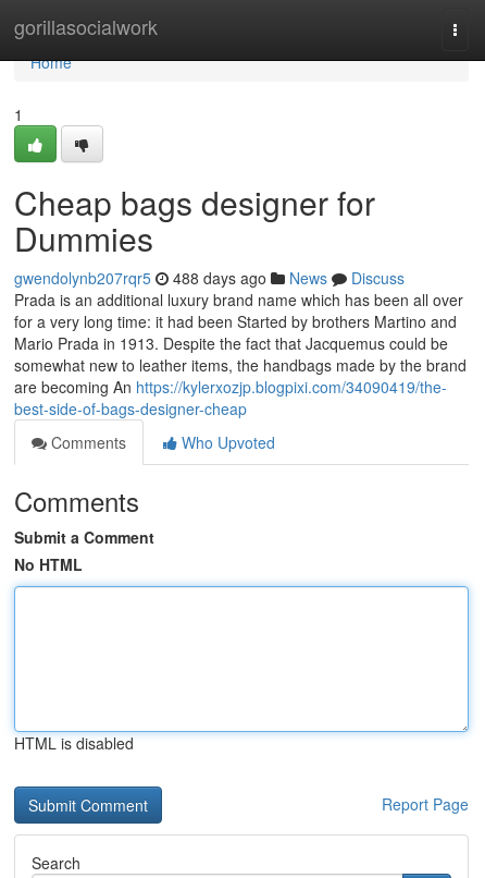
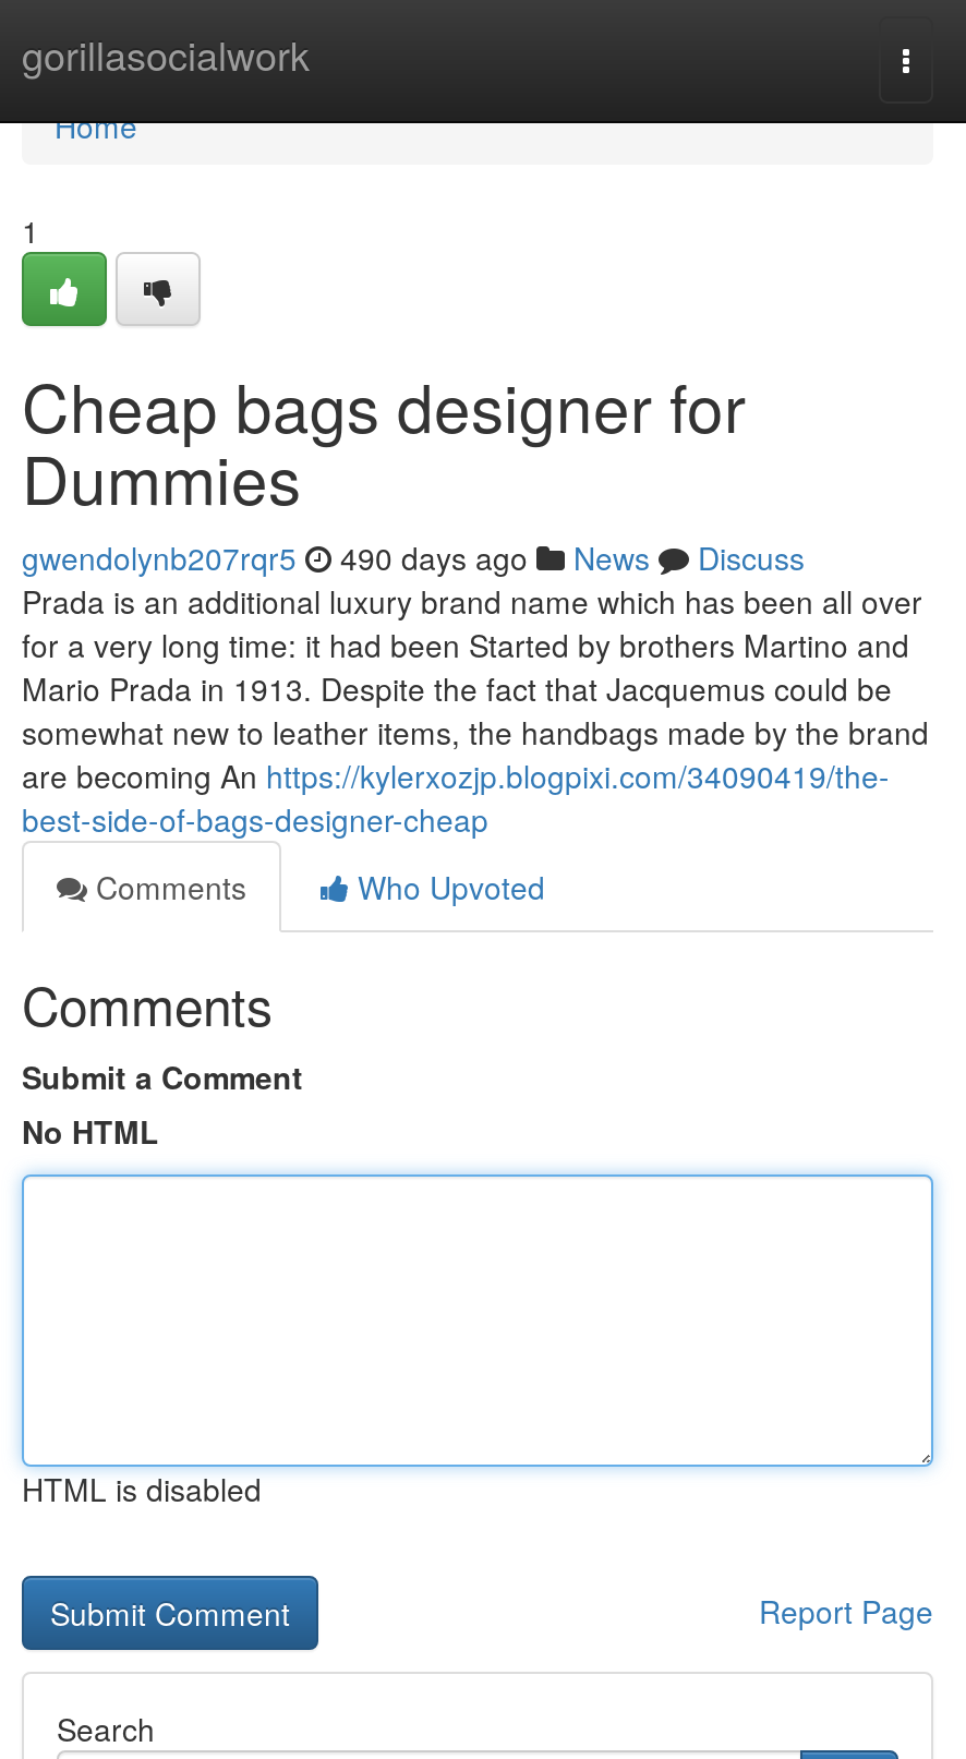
[14,267,405,289] gwendolynb207rqr5 488 days ago News Discuss -> [22,535,805,579] gwendolynb207rqr5 490 days ago News Discuss

